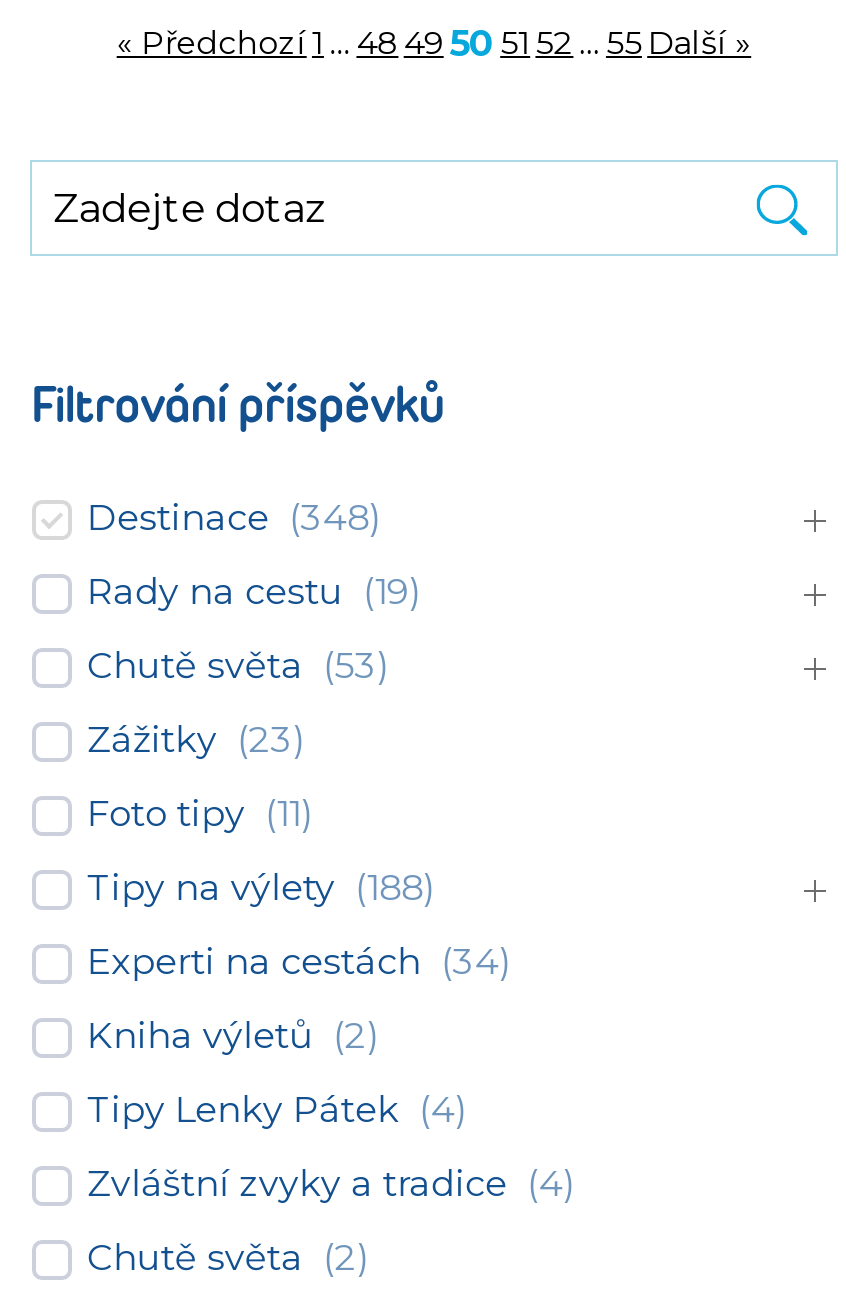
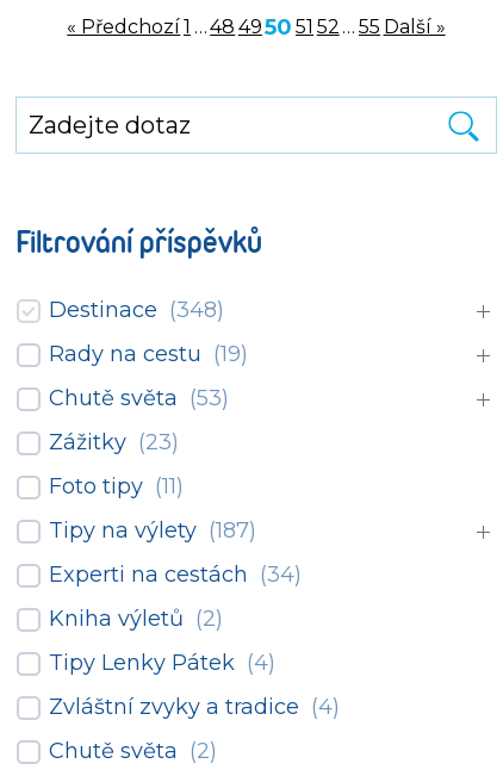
[87,866,435,910] Tipy na výlety (188) -> [49,518,257,544] Tipy na výlety (187)

